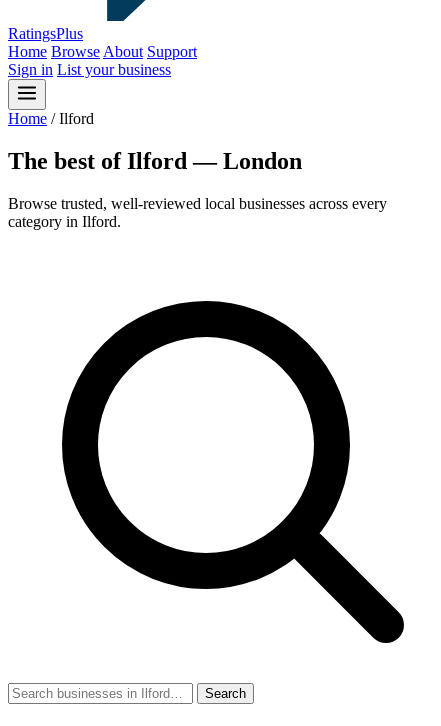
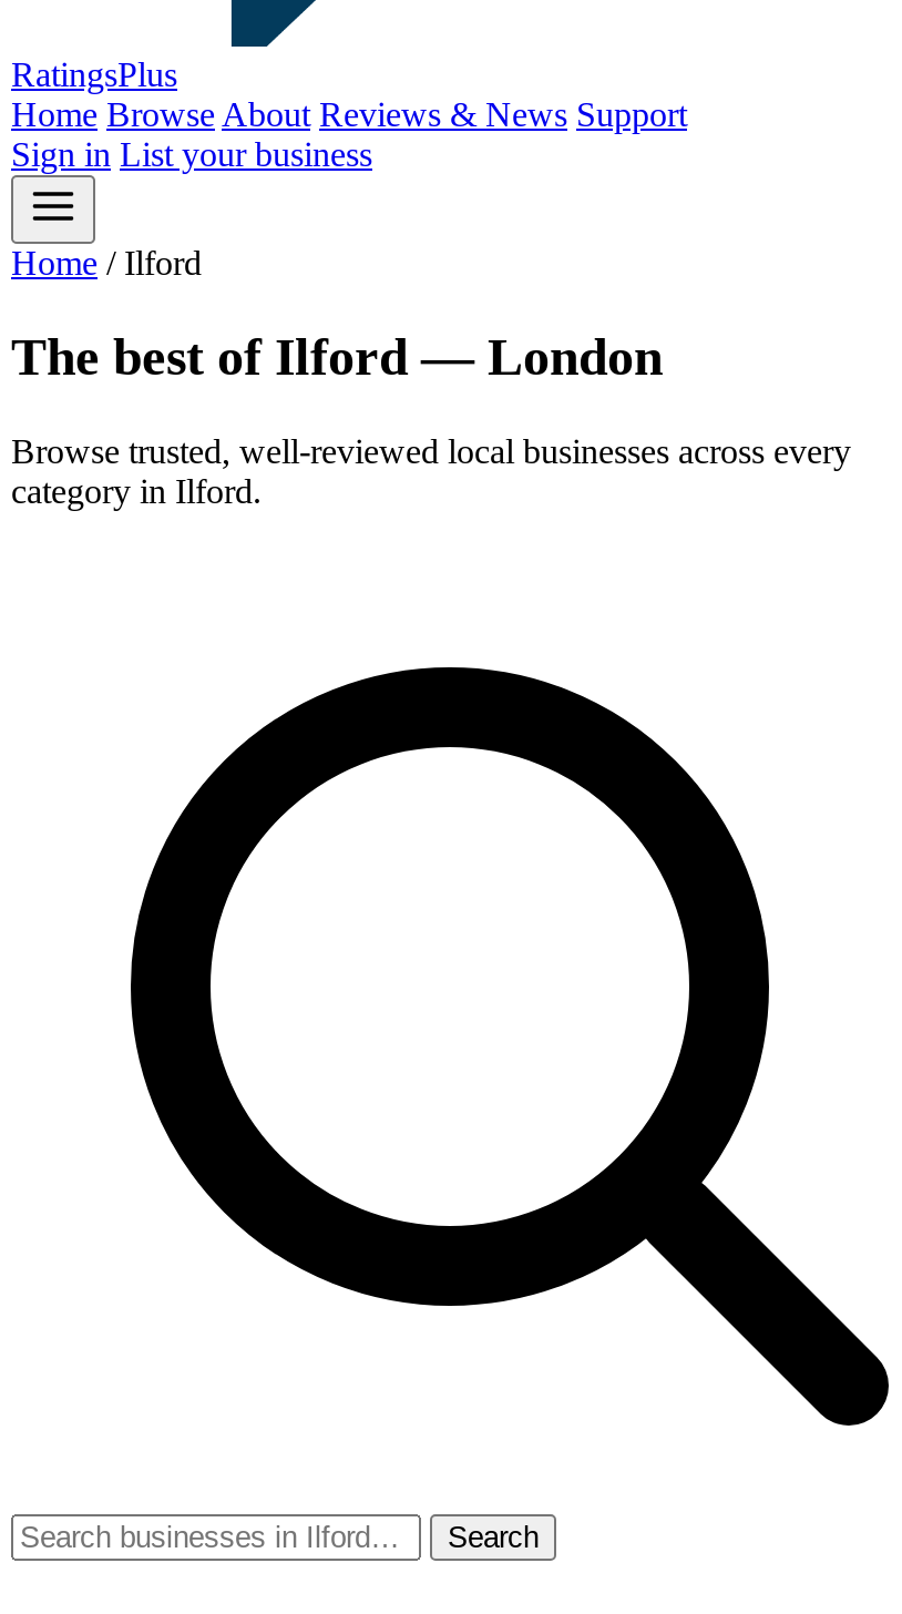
[8,43,197,60] Home Browse About Support -> [11,95,687,133] Home Browse About Reviews & News Support

